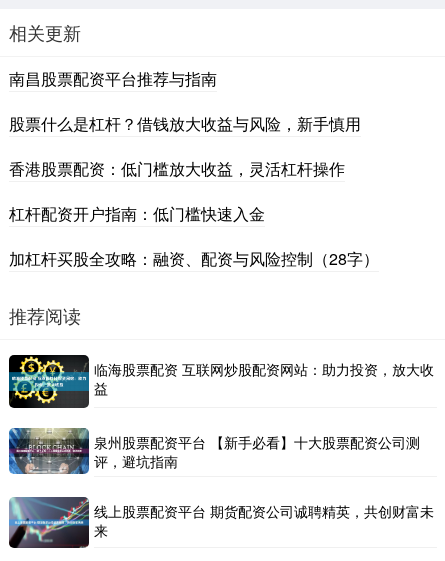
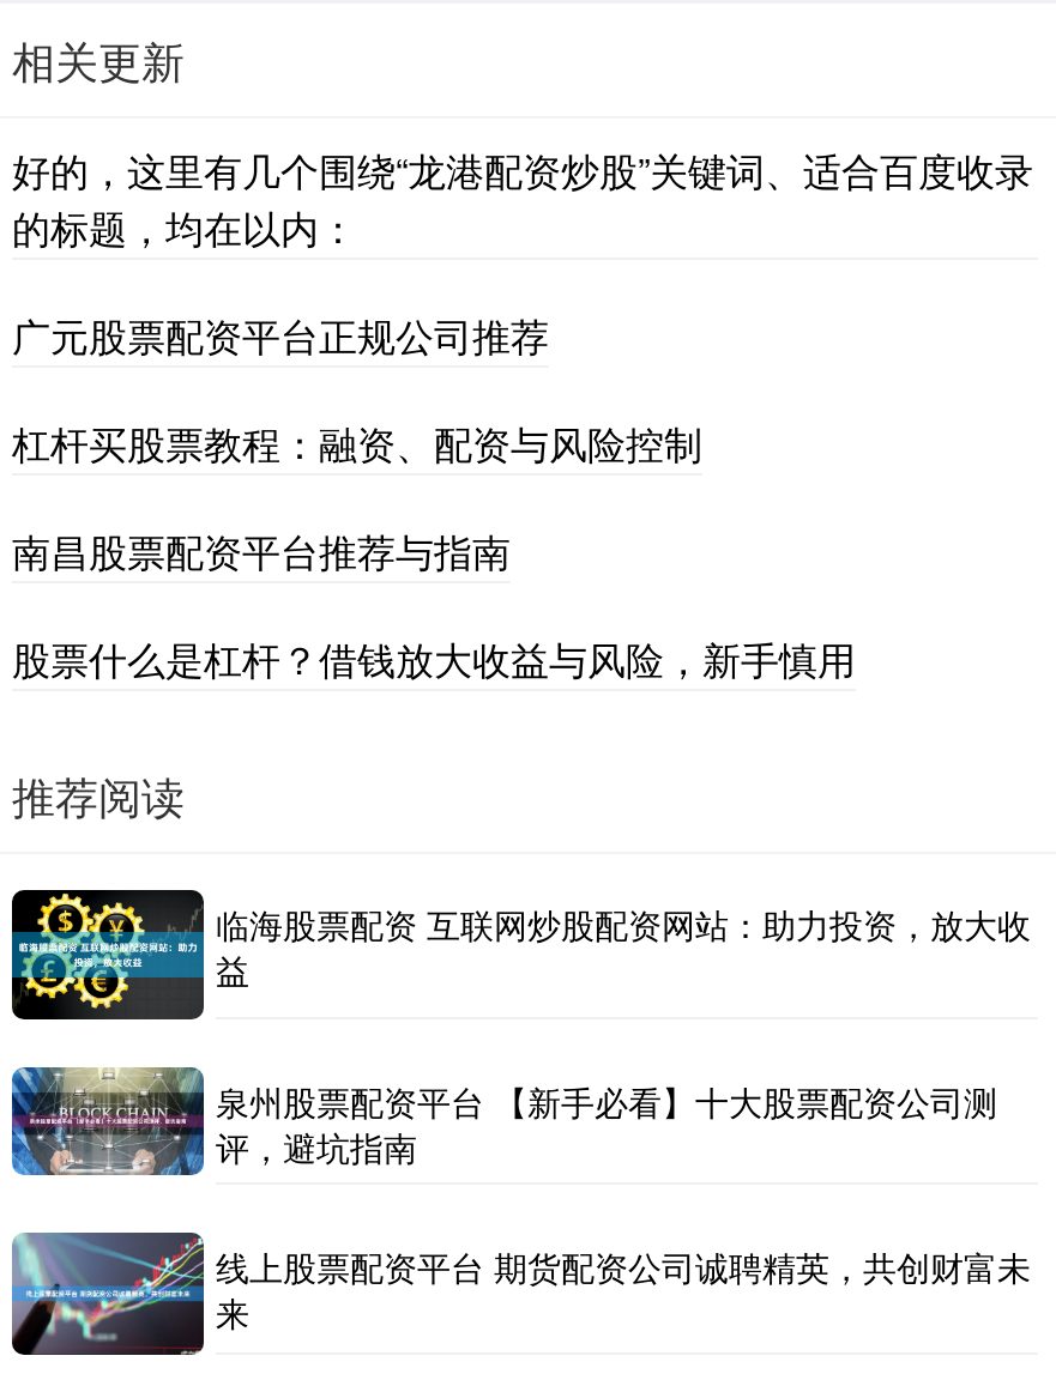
none -> [12,143,1033,471] 好的，这里有几个围绕“龙港配资炒股”关键词、适合百度收录 | 的标题，均在以内： | 广元股票配资平台正规公司推荐 | 杠杆买股票教程：融资、配资与风险控制
moved [9,66,361,134] -> [12,523,856,686]: 南昌股票配资平台推荐与指南 | 股票什么是杠杆？借钱放大收益与风险，新手慎用
[9,156,379,269] 香港股票配资：低门槛放大收益，灵活杠杆操作 | 杠杆配资开户指南：低门槛快速入金 | 加杠杆买股全攻略：融资、配资与风险控制（28字） -> none

